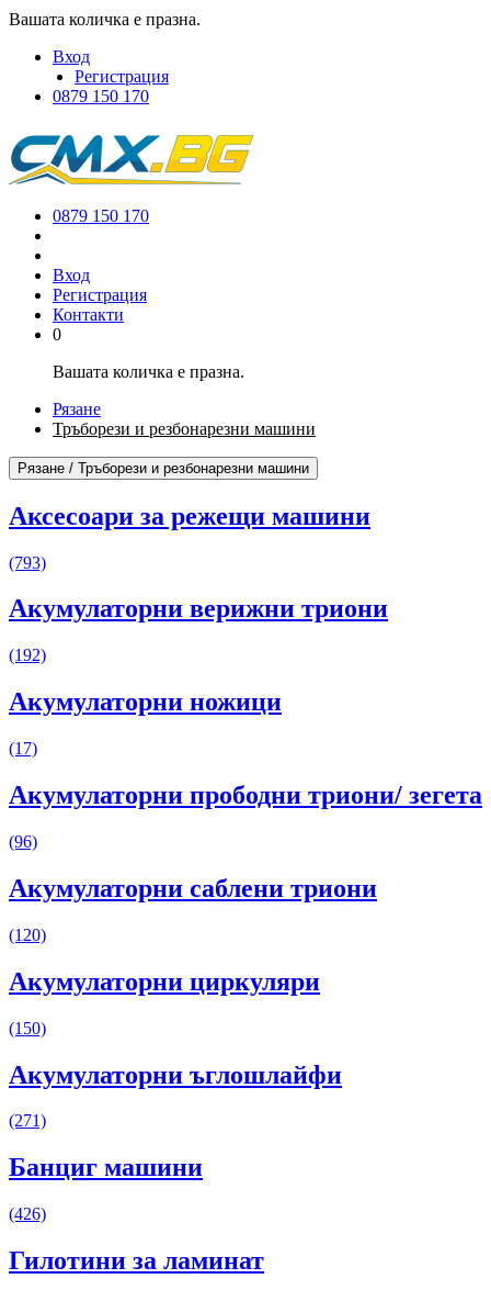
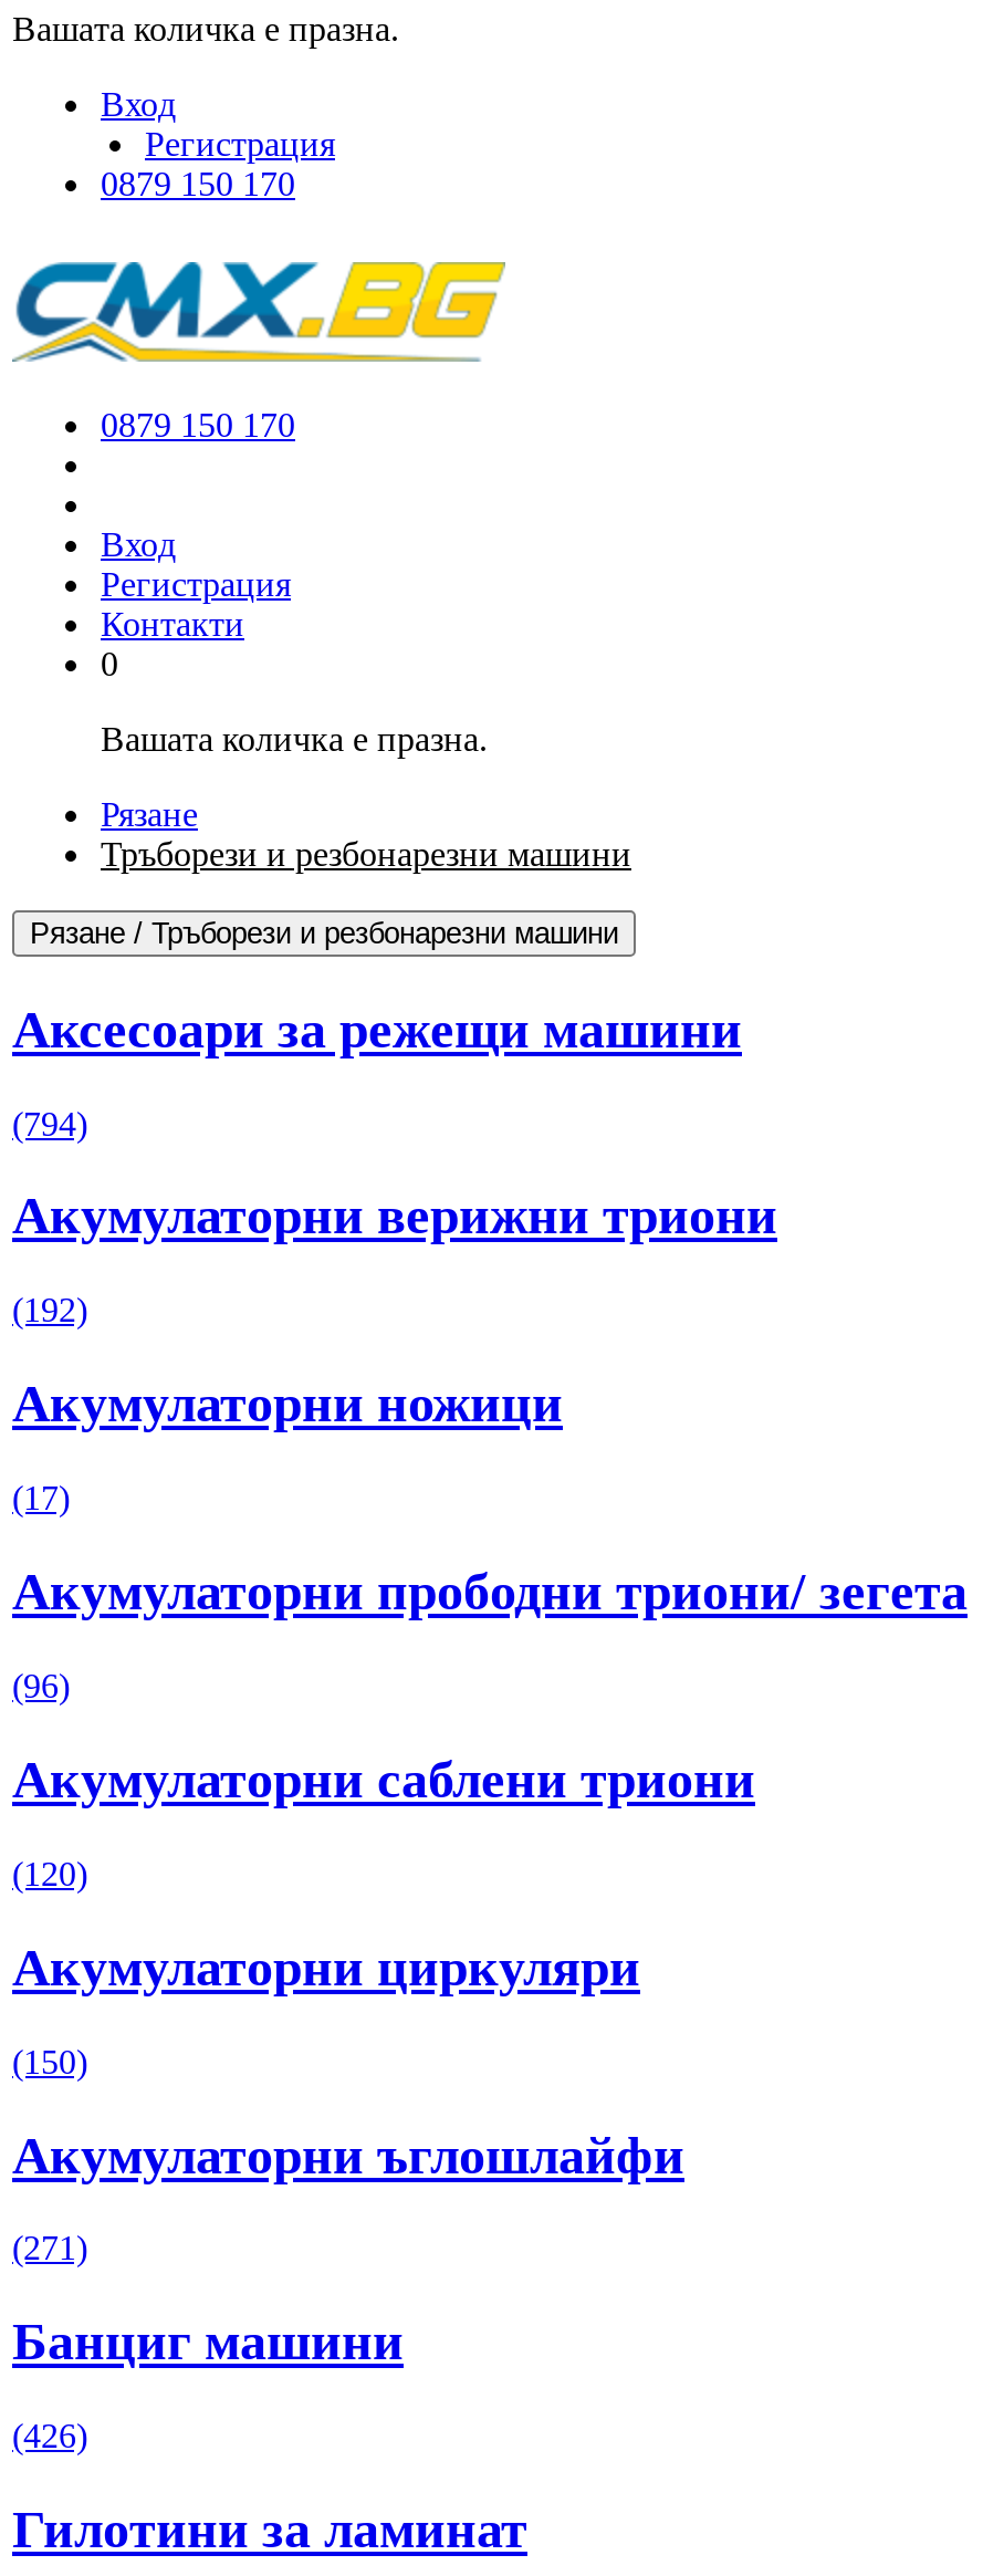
[9,553,46,572] (793) -> [12,1104,87,1142] (794)

